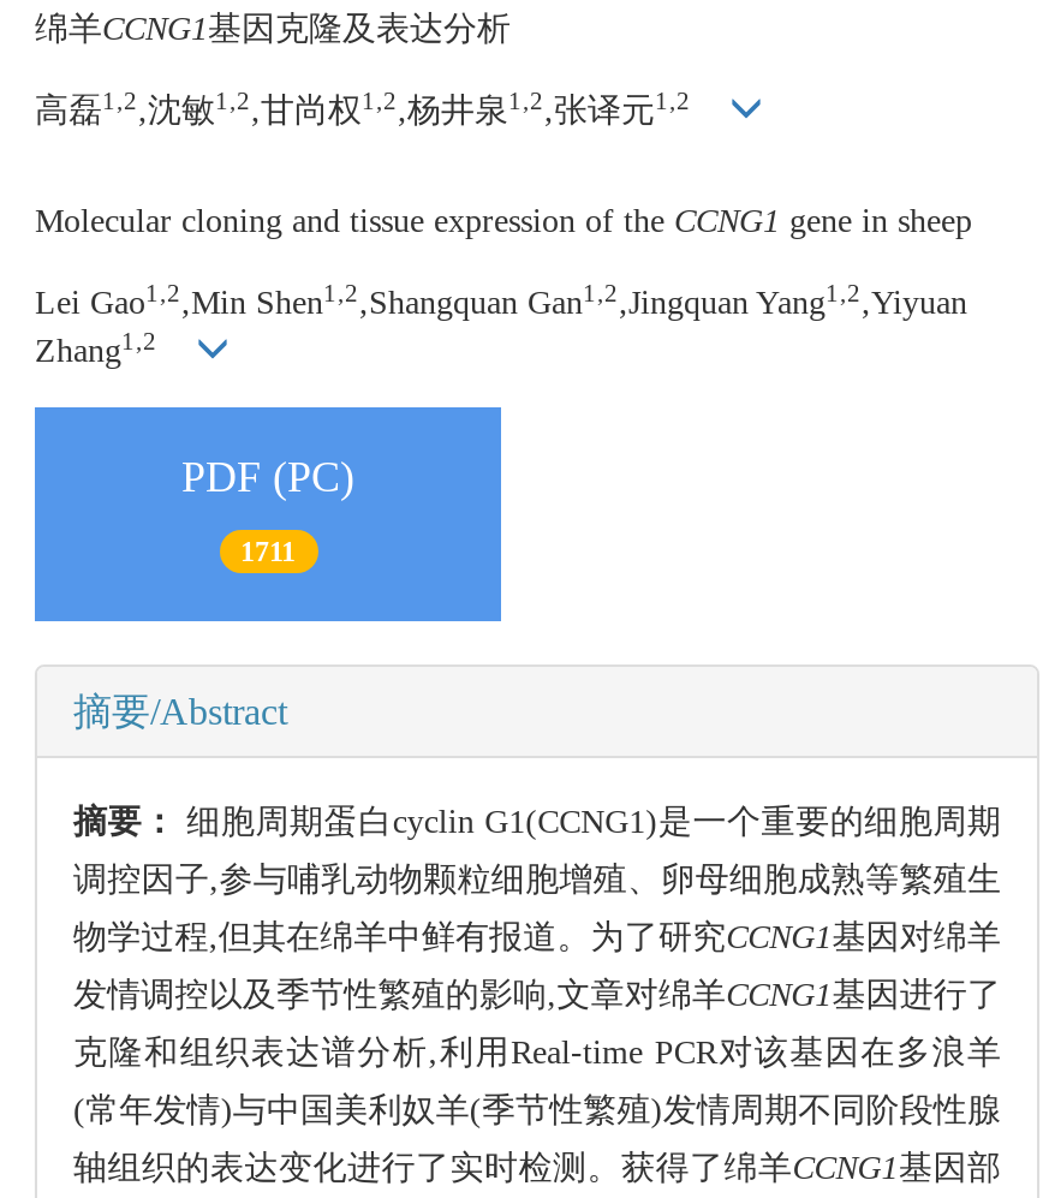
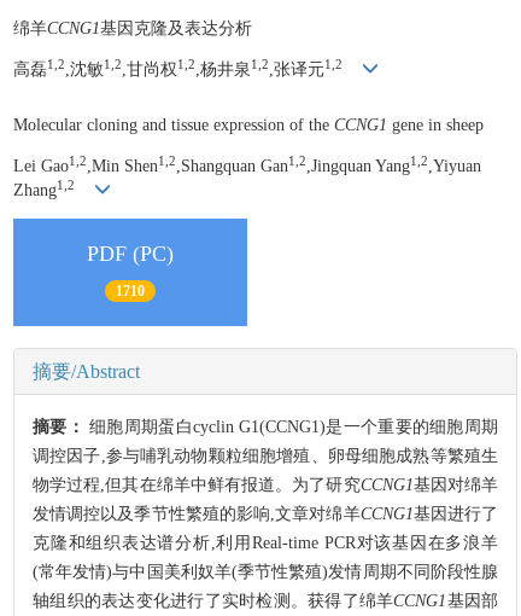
[240,534,296,568] 1711 -> [116,282,145,299] 1710

